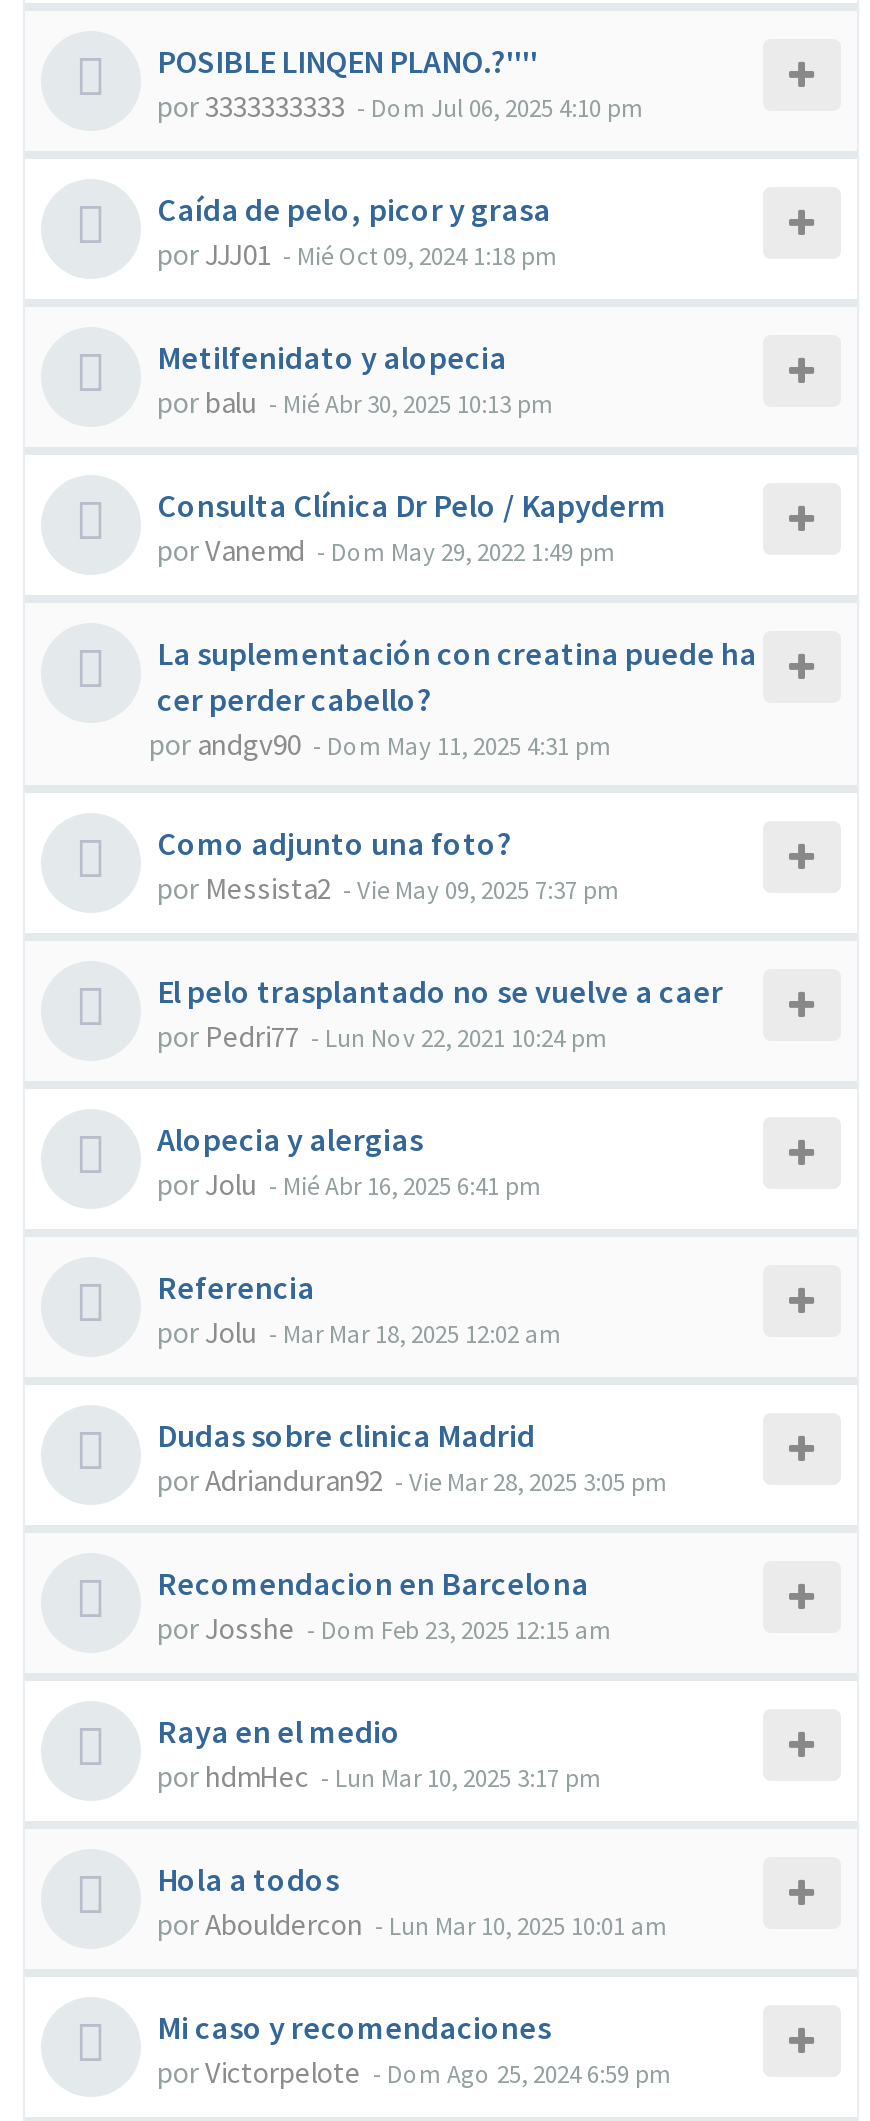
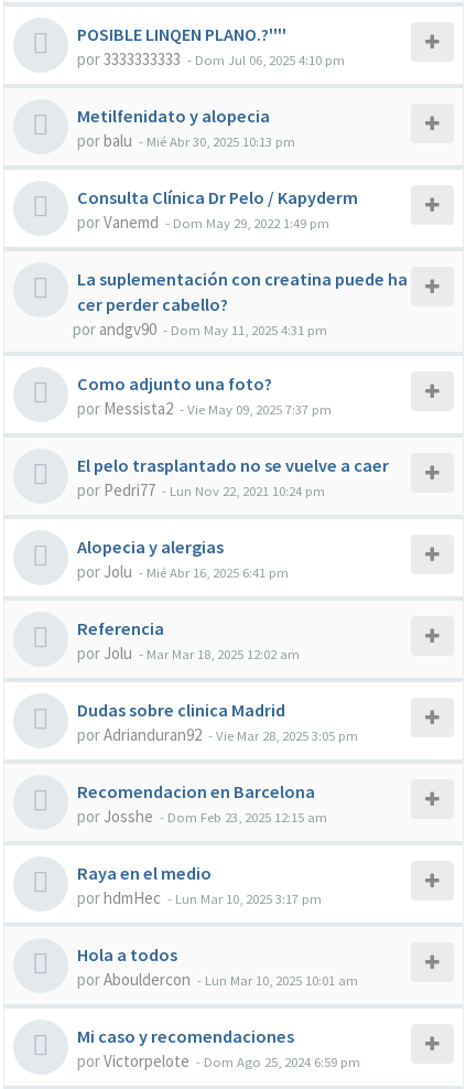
[157,189,557,273] Caída de pelo, picor y grasa | por JJJ01 - Mié Oct 09, 2024 1:18 pm -> none

